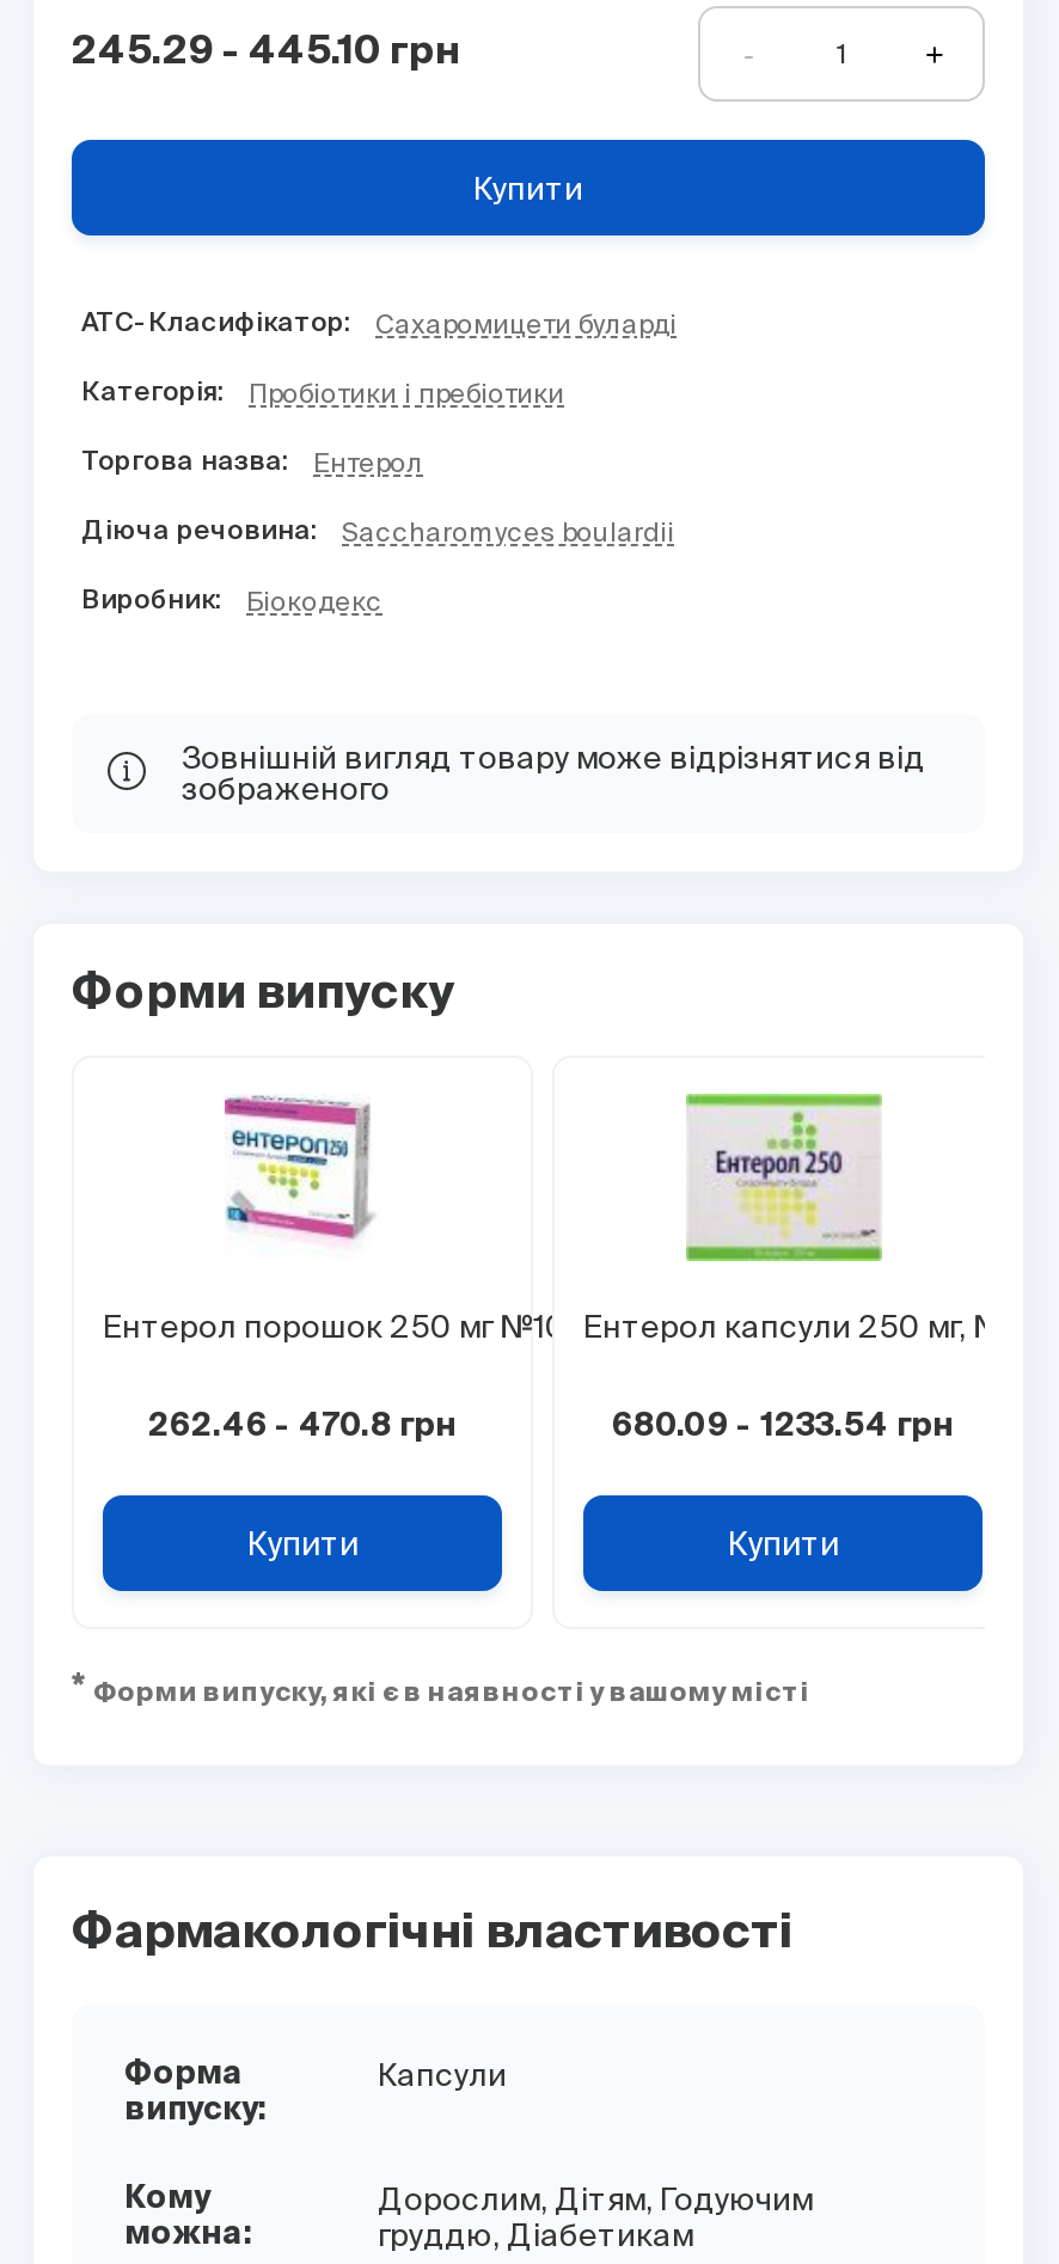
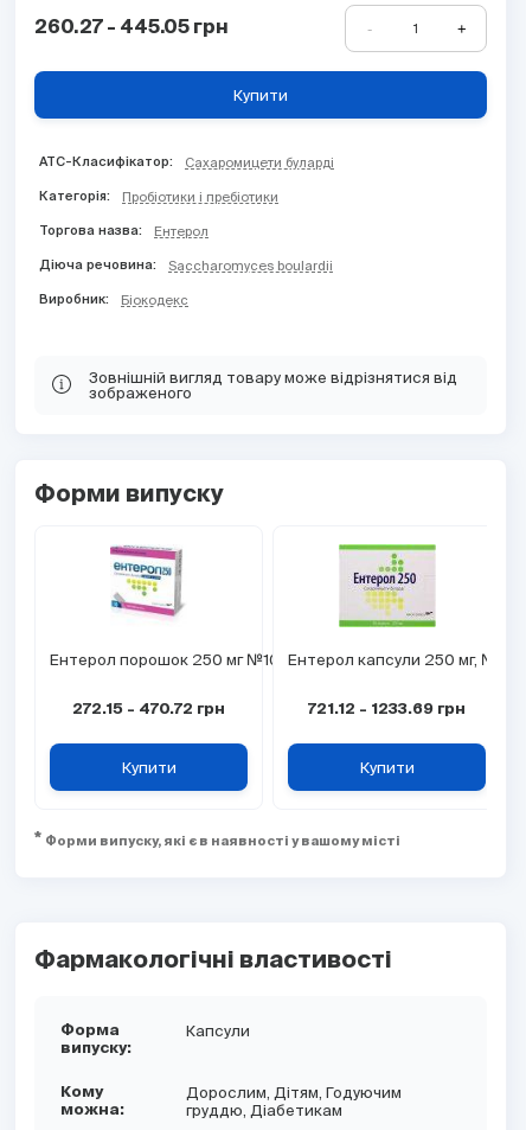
[72,33,461,72] 245.29 - 445.10 грн -> [34,18,229,37] 260.27 - 445.05 грн
[148,1412,457,1443] 262.46 - 470.8 грн -> [72,702,225,717] 272.15 - 470.72 грн
[612,1412,954,1443] 680.09 - 1233.54 грн -> [308,702,466,717] 721.12 - 1233.69 грн

